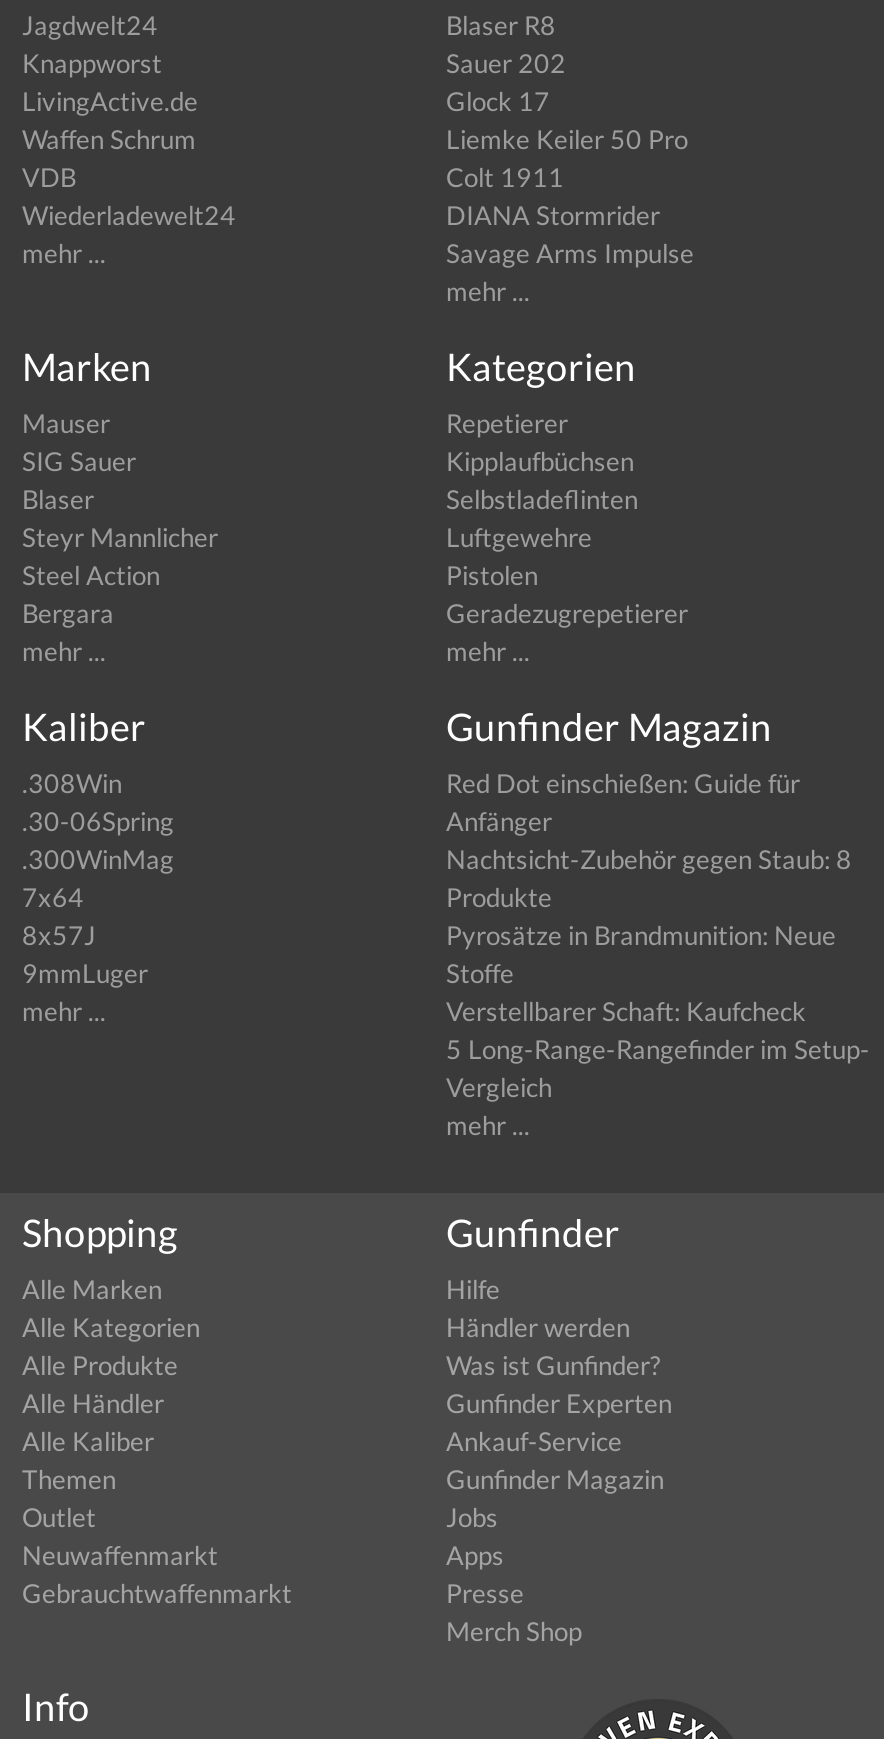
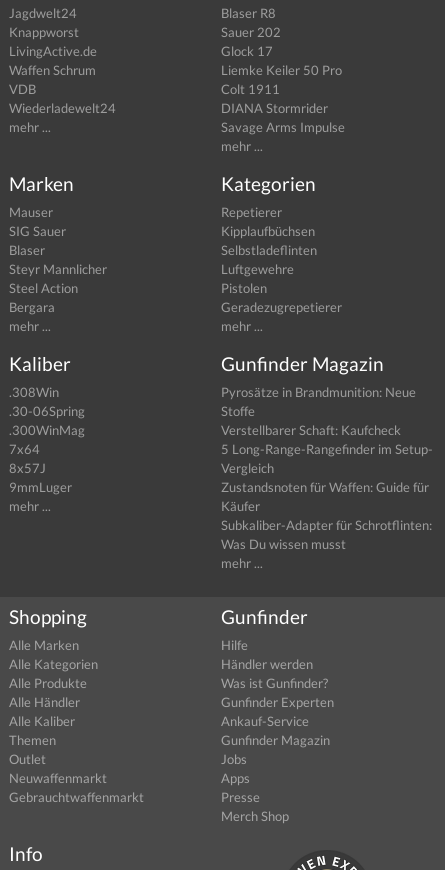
[446,768,852,914] Red Dot einschießen: Guide für | Anfänger | Nachtsicht-Zubehör gegen Staub: 8 | Produkte -> none
moved [446,920,870,1104] -> [221,384,433,476]: Pyrosätze in Brandmunition: Neue | Stoffe | Verstellbarer Schaft: Kaufcheck | 5 Long-Range-Rangefinder im Setup- | Vergleich
none -> [221,479,432,552] Zustandsnoten für Waffen: Guide für | Käufer | Subkaliber-Adapter für Schrotflinten: | Was Du wissen musst

